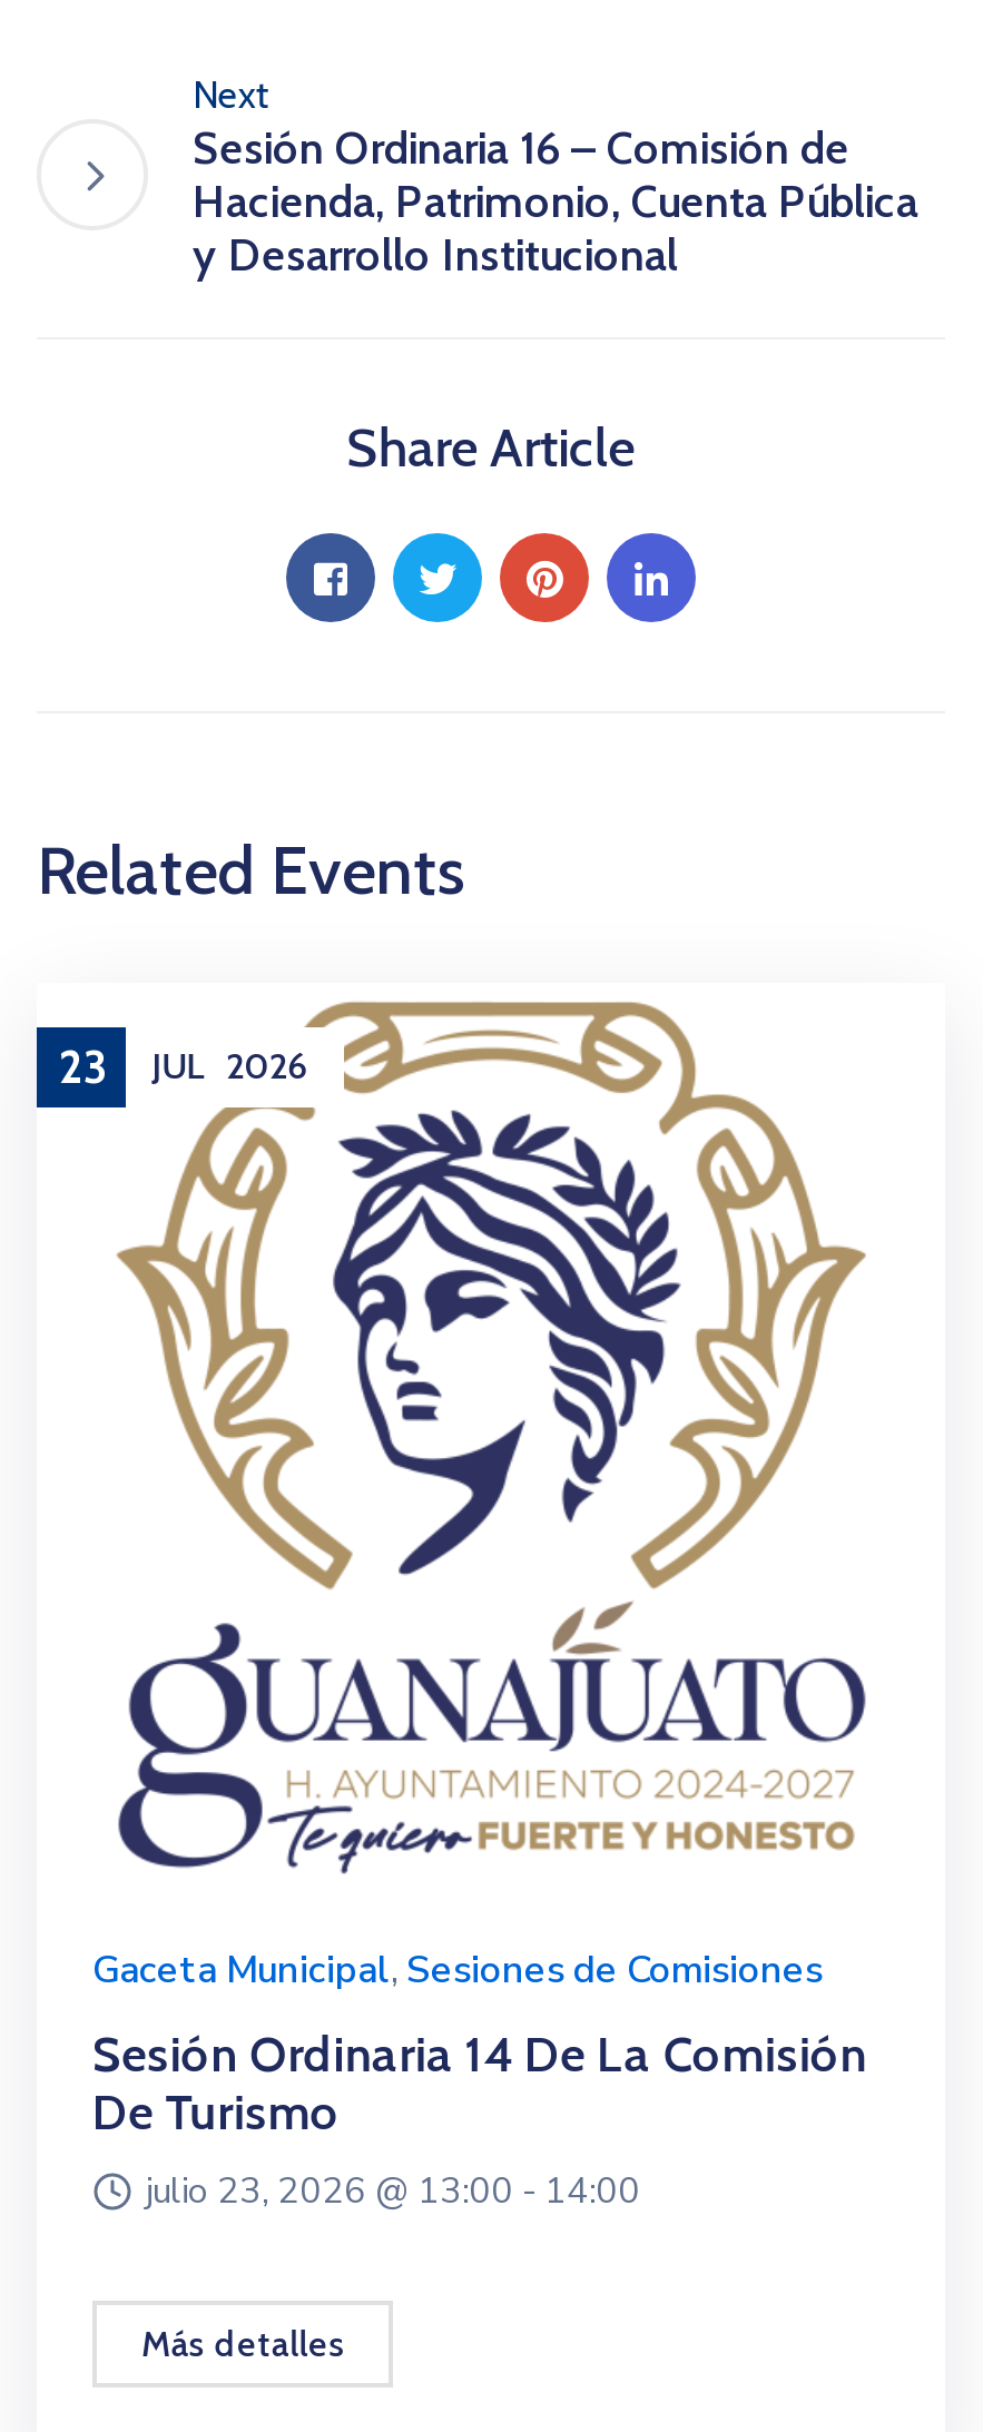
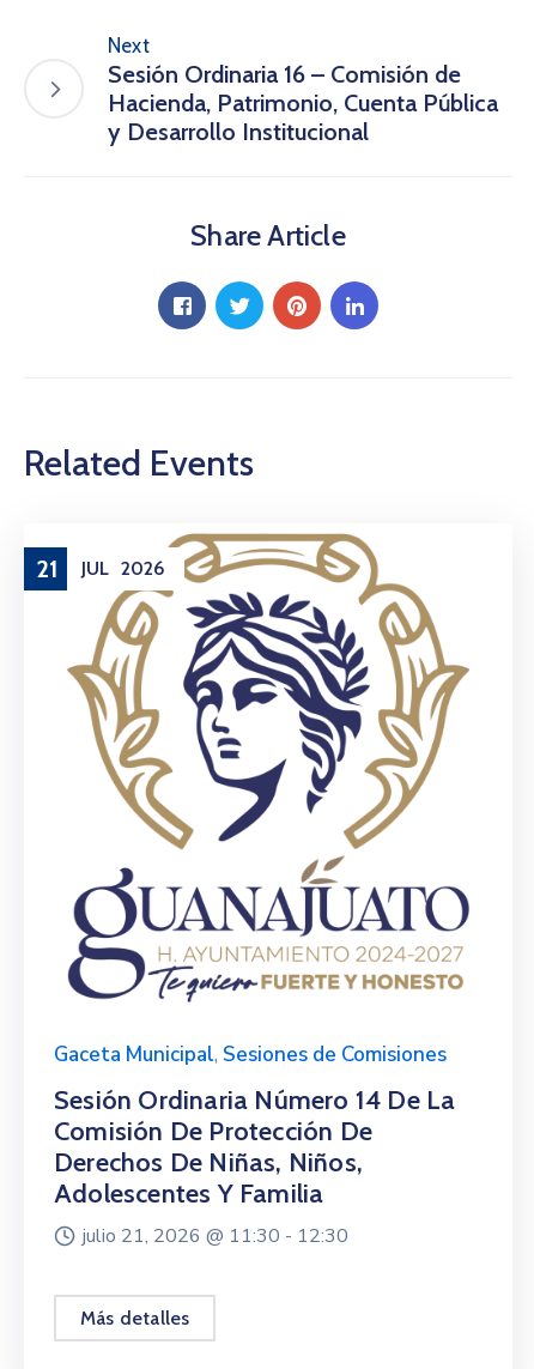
[59,1041,310,1095] 23 JUL 2026 -> [36,555,166,584] 21 JUL 2026
[92,2025,867,2217] Sesión Ordinaria 14 De La Comisión | De Turismo | julio 23, 2026 @ 13:00 - 14:00 -> [54,1084,455,1249] Sesión Ordinaria Número 14 De La | Comisión De Protección De | Derechos De Niñas, Niños, | Adolescentes Y Familia | julio 21, 2026 @ 11:30 - 12:30

